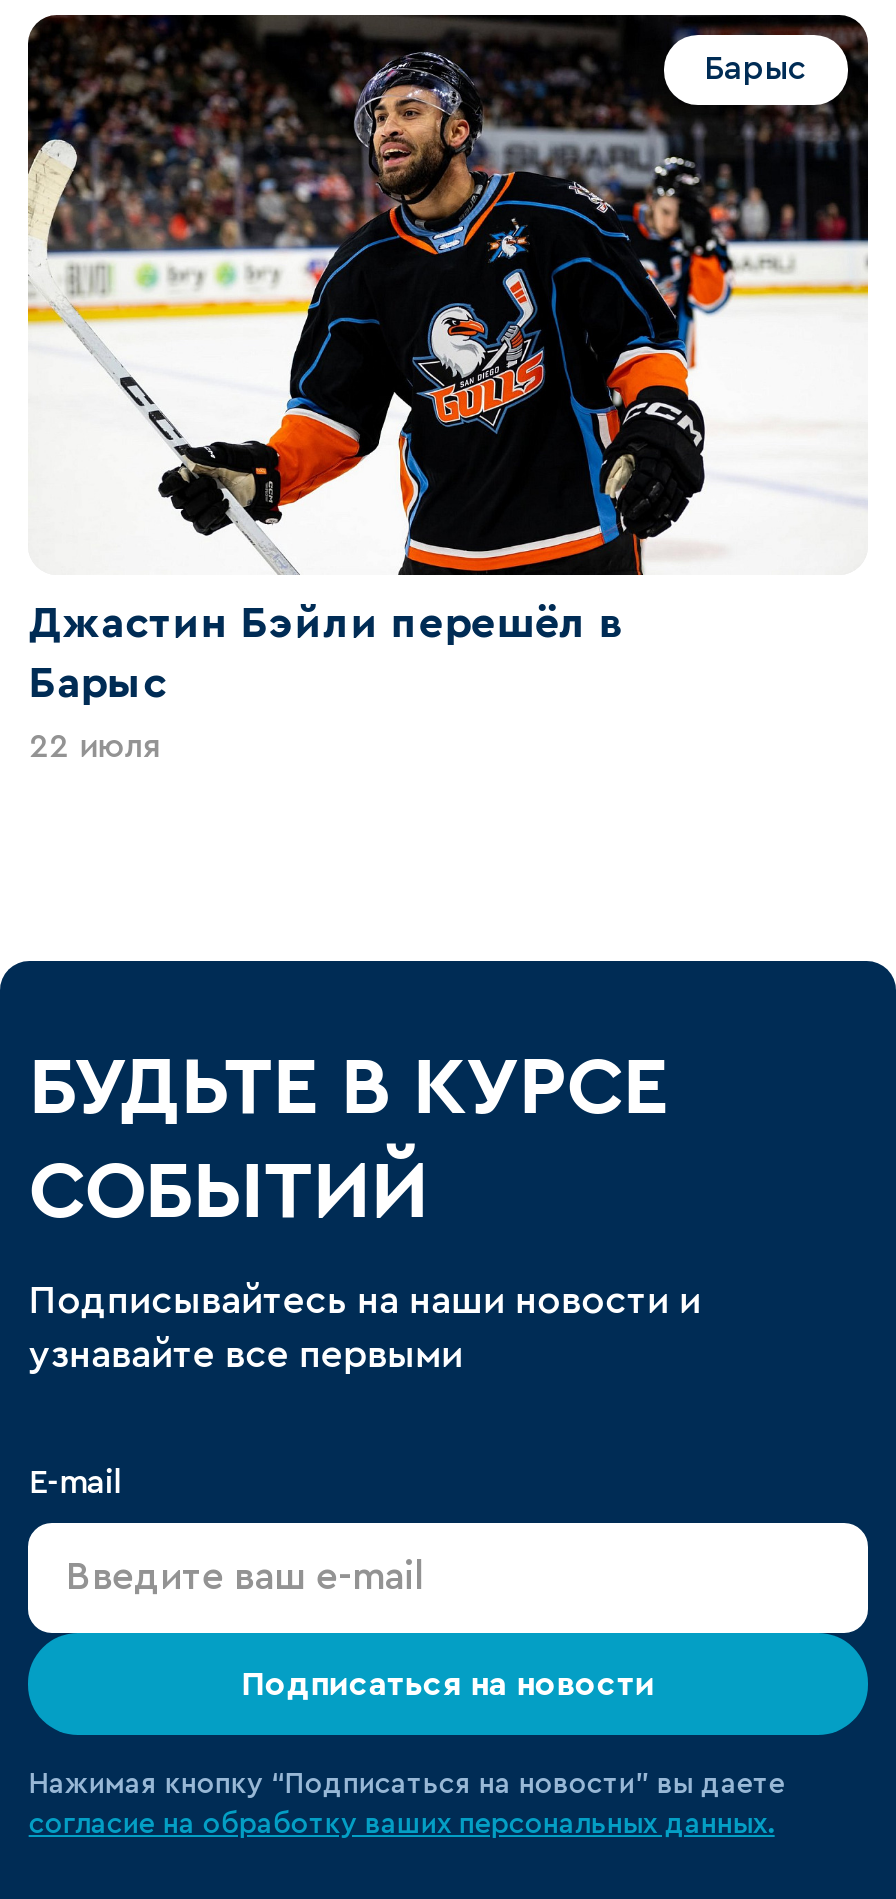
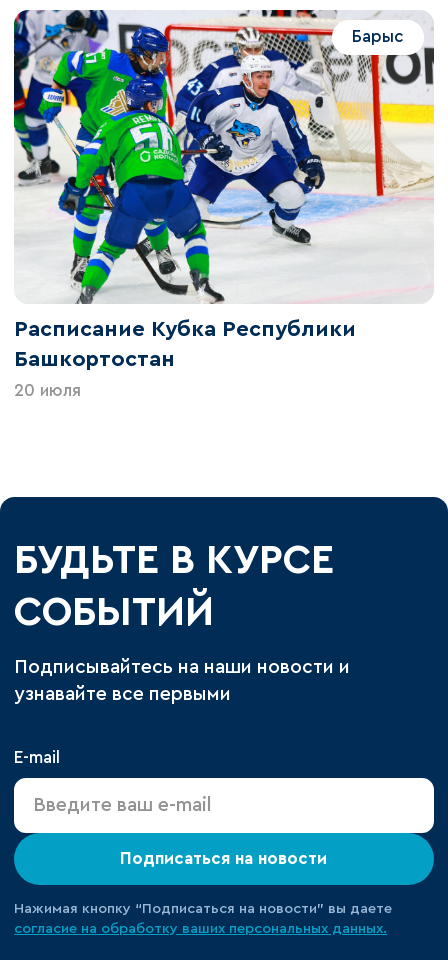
[26,13,870,705] [image] | Джастин Бэйли перешёл в | Барыс -> [13,9,435,370] [image] | Расписание Кубка Республики | Башкортостан
[29,729,161,763] 22 июля -> [14,382,81,399] 20 июля

